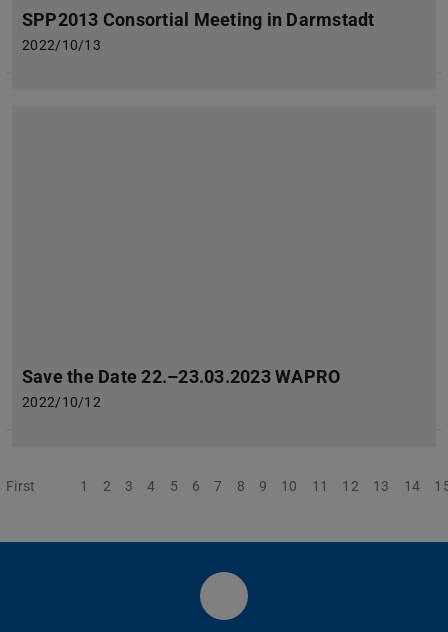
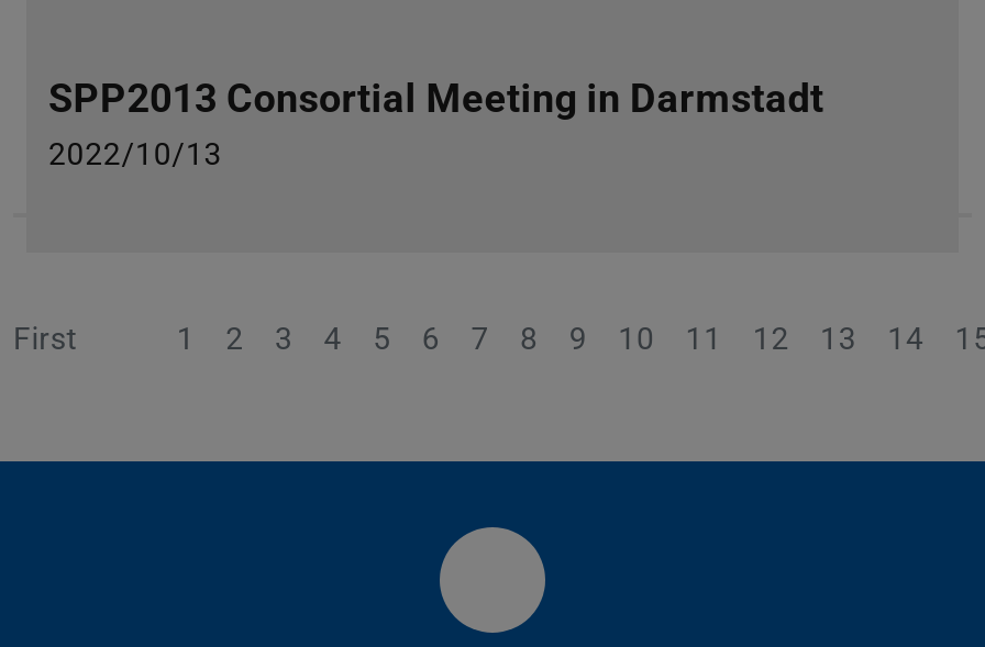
[22,366,340,410] Save the Date 22.–23.03.2023 WAPRO | 2022/10/12 -> none

